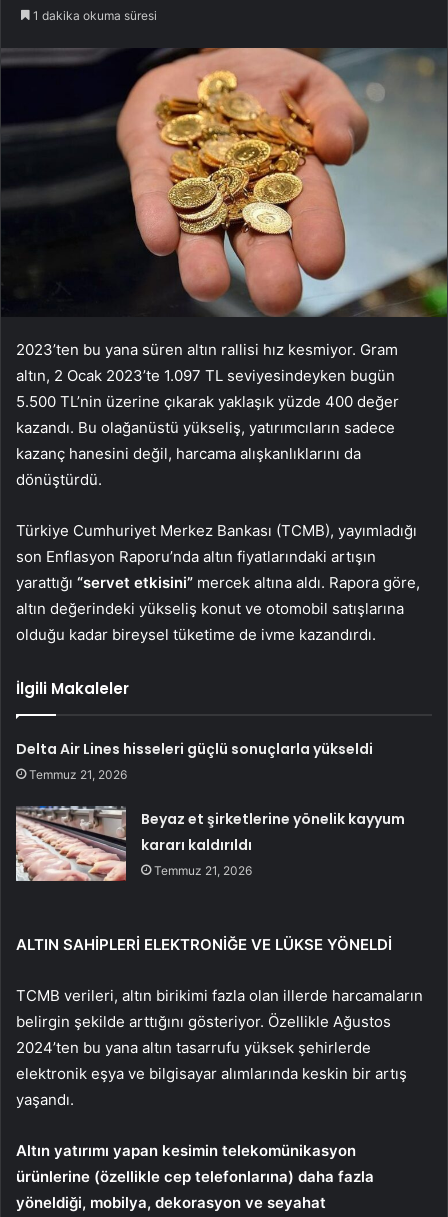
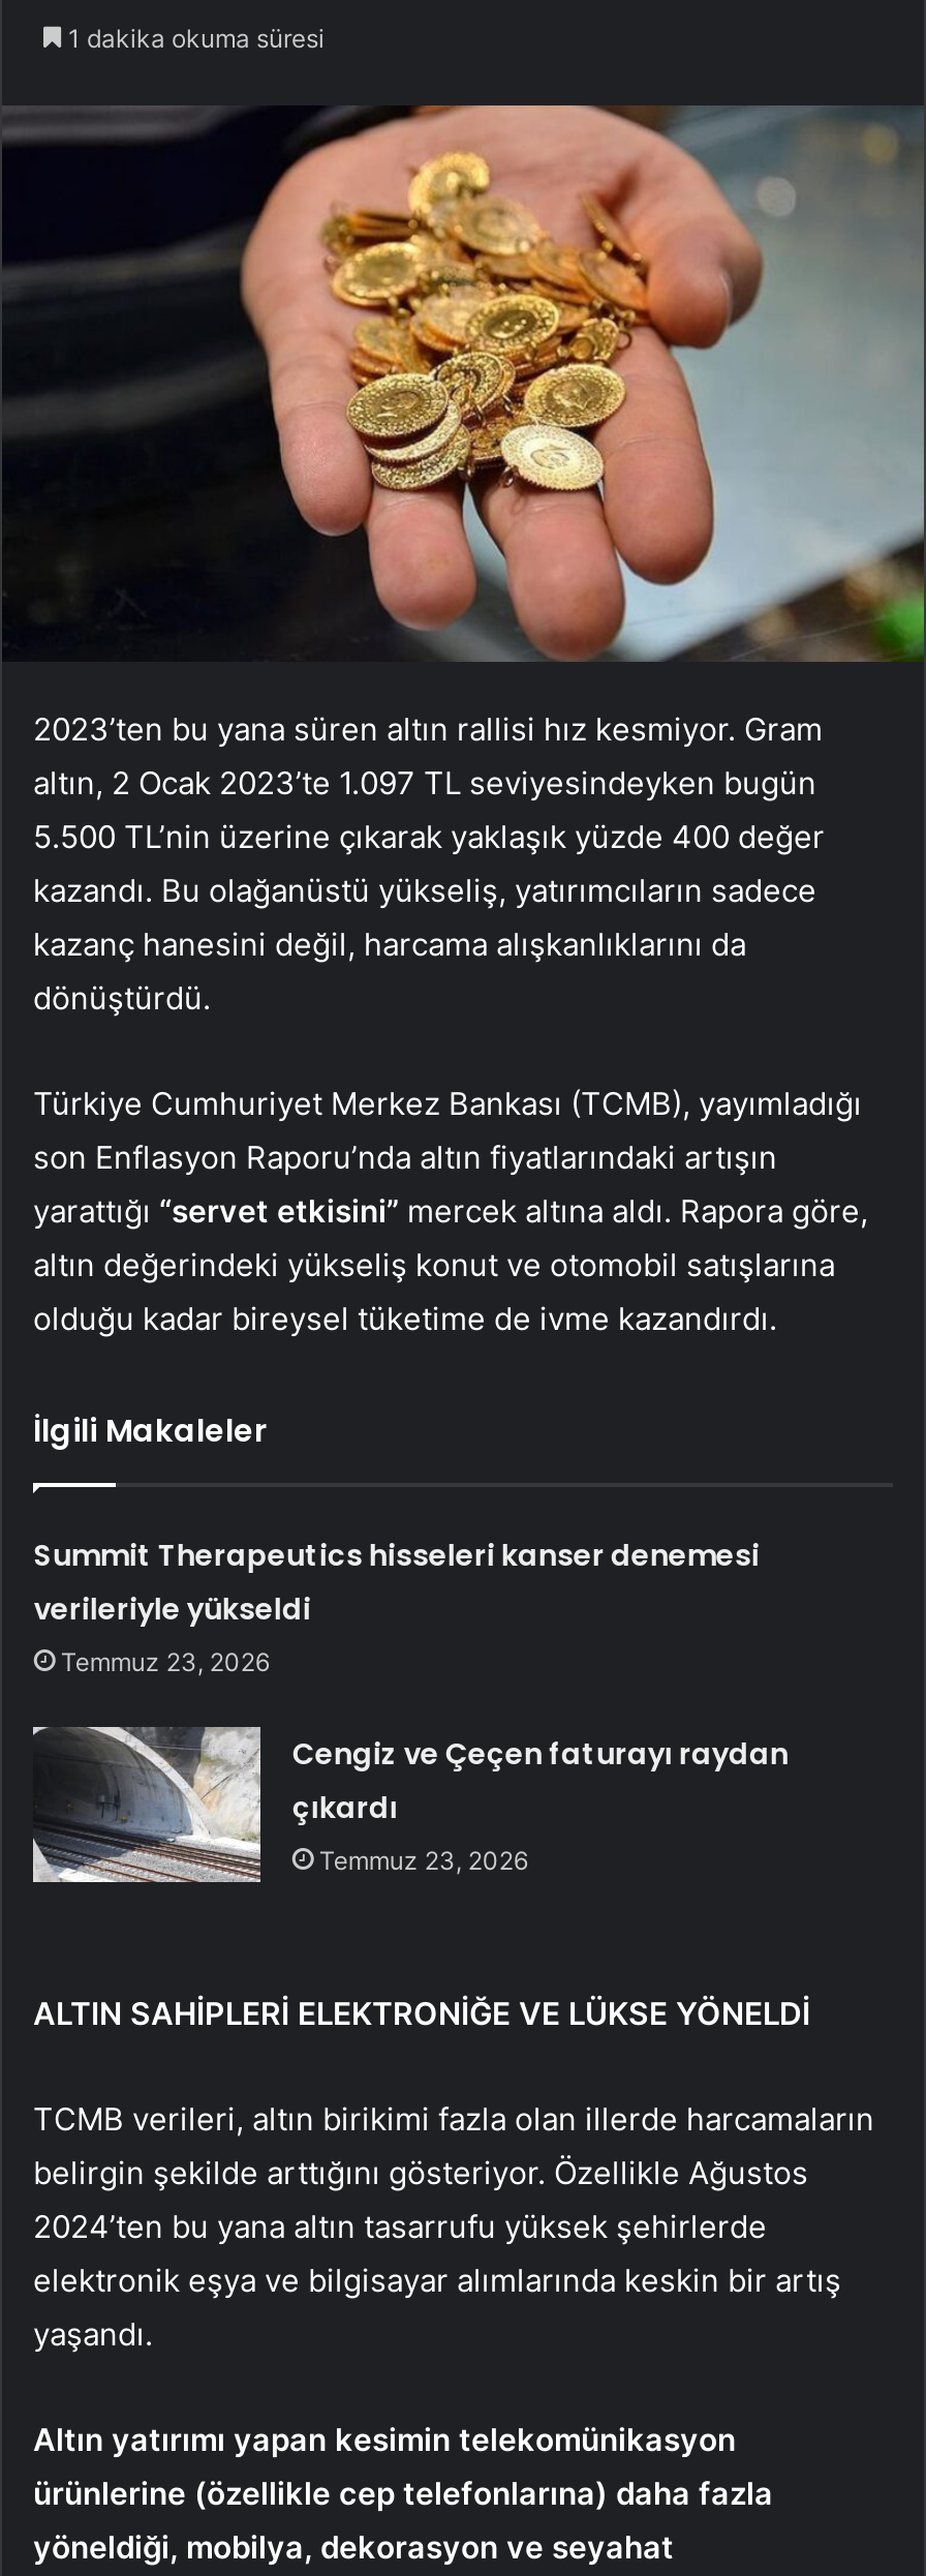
[16,739,373,782] Delta Air Lines hisseleri güçlü sonuçlarla yükseldi | Temmuz 21, 2026 -> [34,1535,759,1678] Summit Therapeutics hisseleri kanser denemesi | verileriyle yükseldi | Temmuz 23, 2026
[15,809,405,882] [image] | Beyaz et şirketlerine yönelik kayyum | kararı kaldırıldı | Temmuz 21, 2026 -> [33,1725,788,1884] [image] | Cengiz ve Çeçen faturayı raydan | çıkardı | Temmuz 23, 2026

